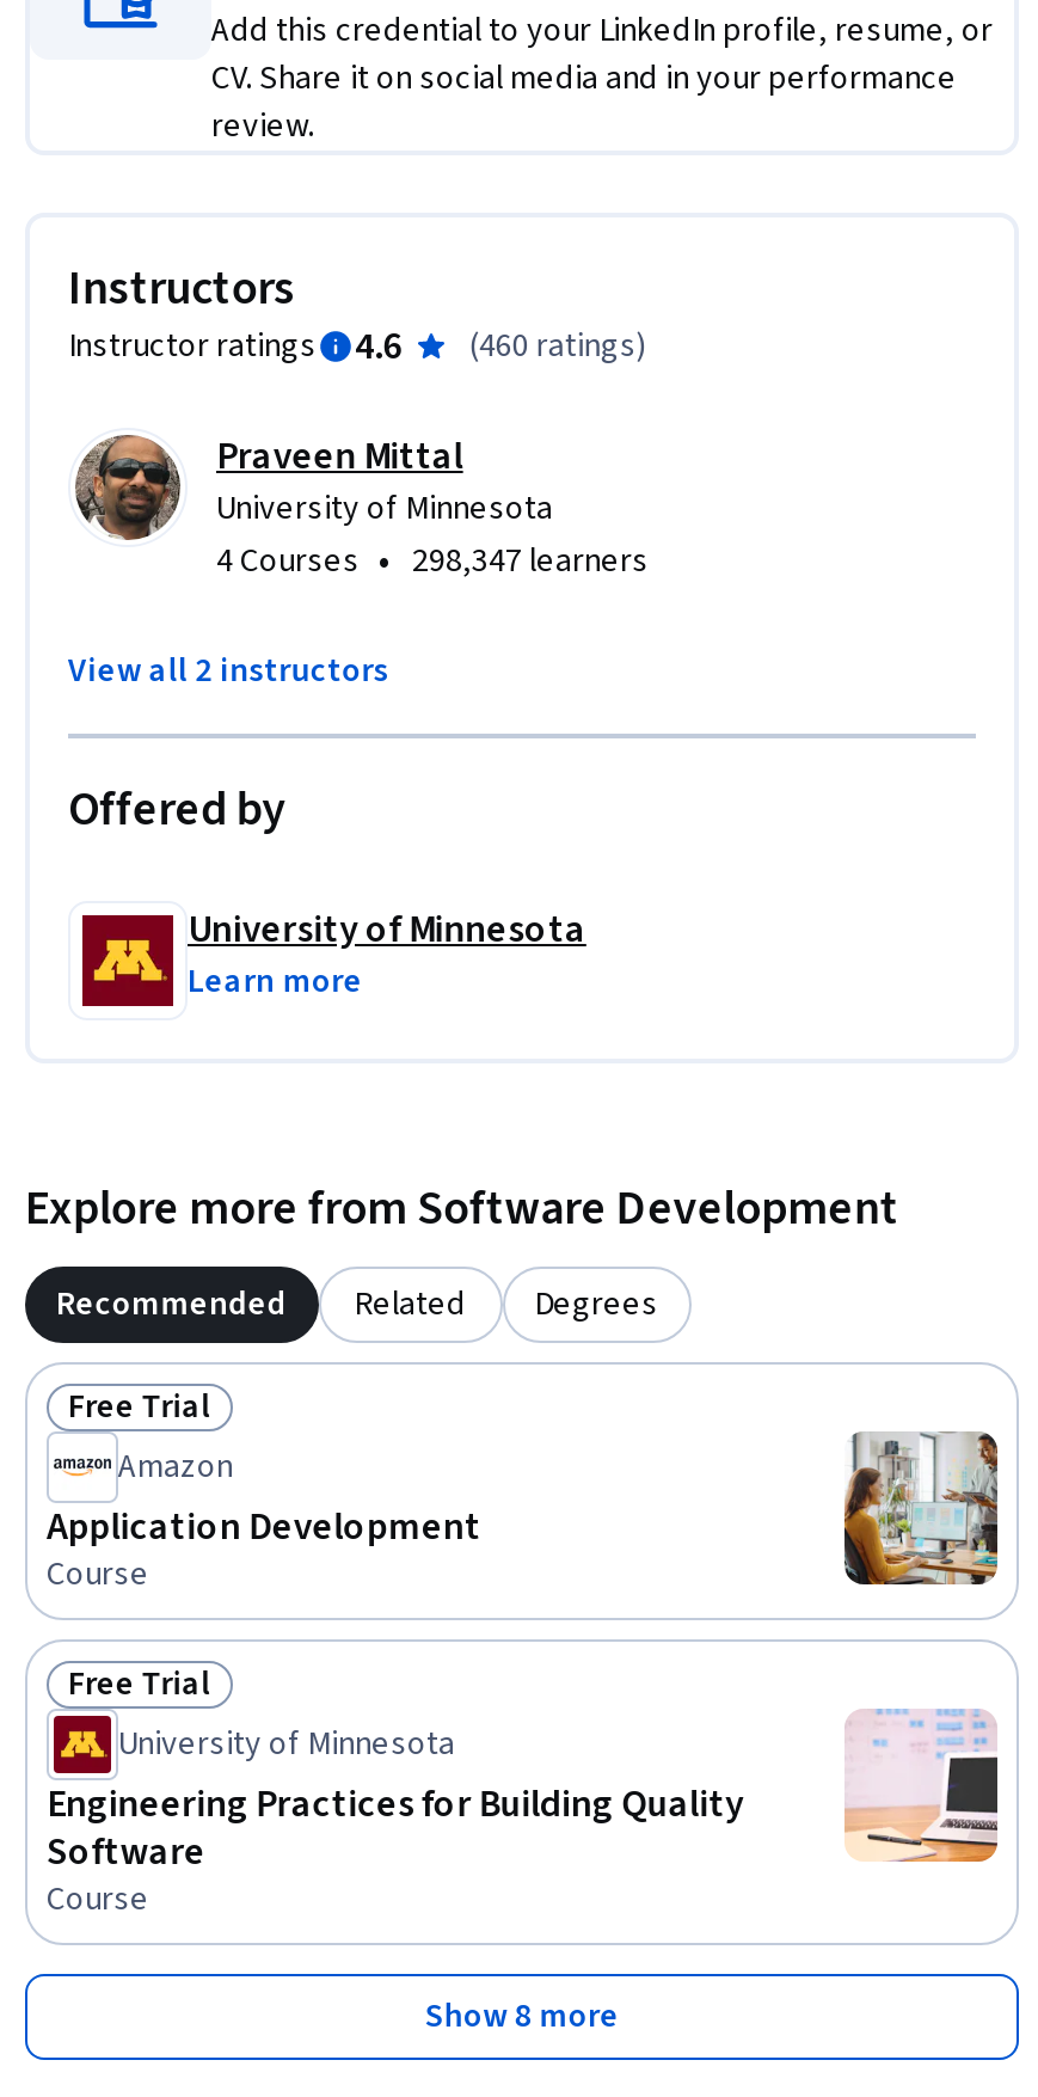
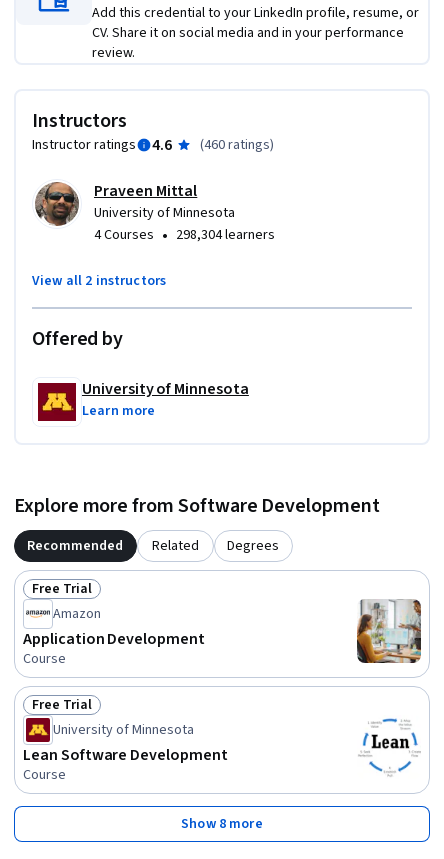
[216,536,649,589] 4 Courses • 298,347 learners -> [94,224,275,246] 4 Courses • 298,304 learners
[842,1709,1000,1864] [image] -> [358,716,421,777] [image]
[47,1779,744,1879] Engineering Practices for Building Quality | Software -> [23,744,228,766] Lean Software Development

